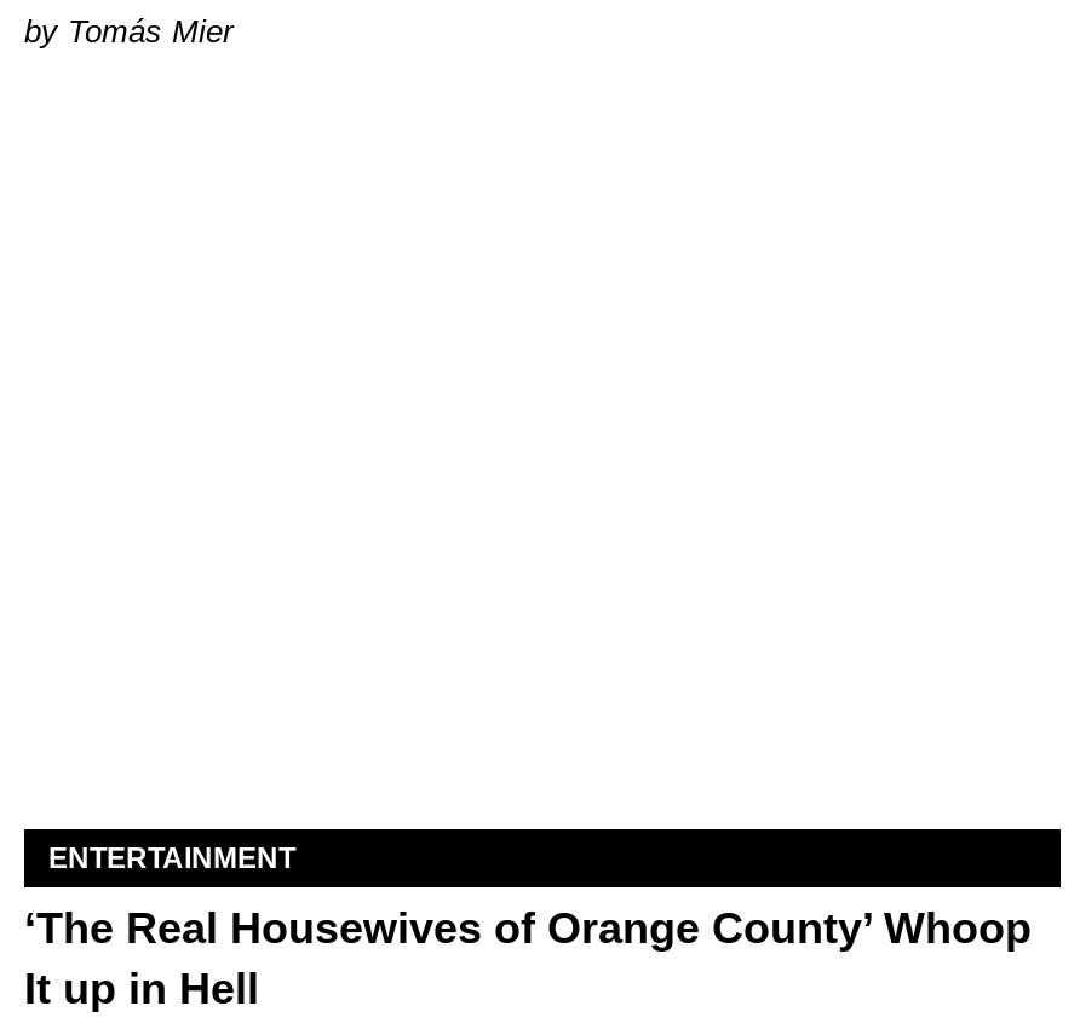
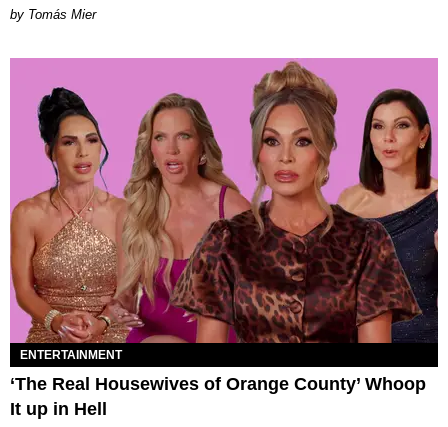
none -> [9,57,439,344] [image]

